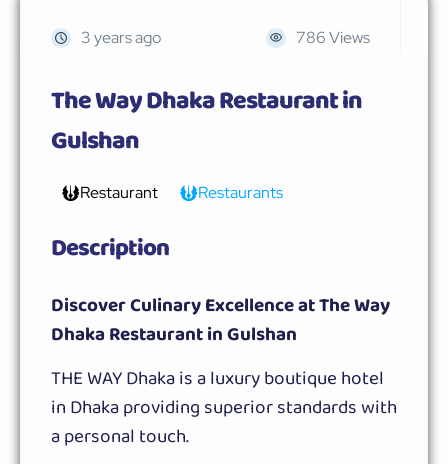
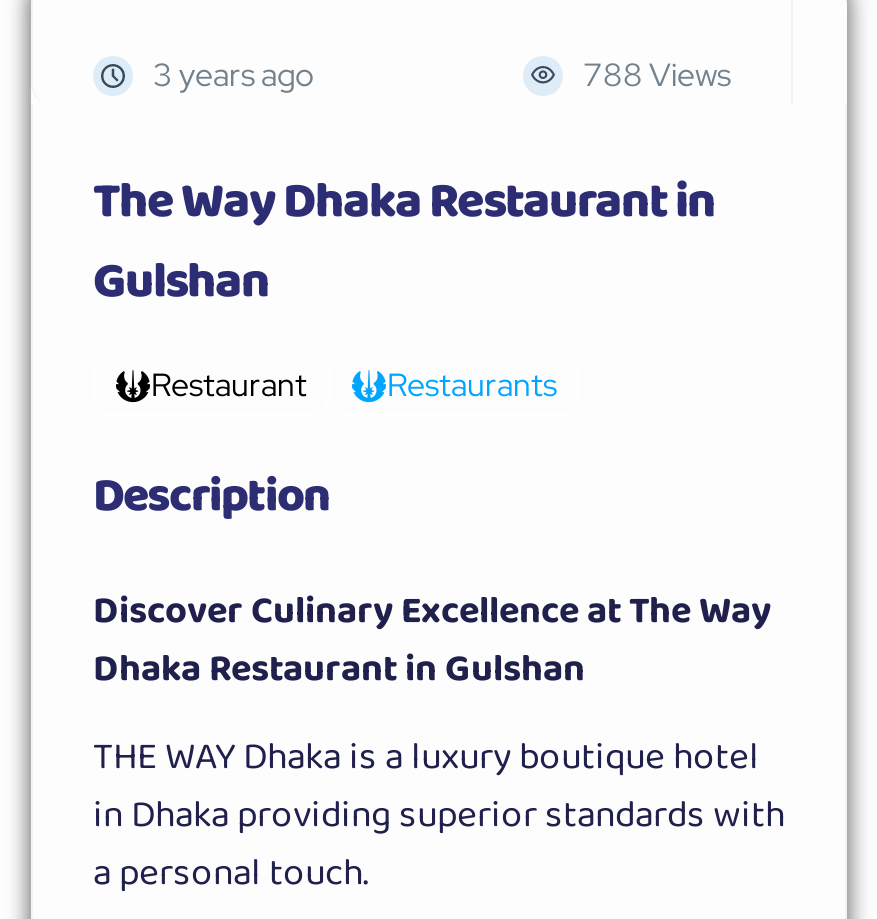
[296,27,370,48] 786 Views -> [583,54,731,96] 788 Views

